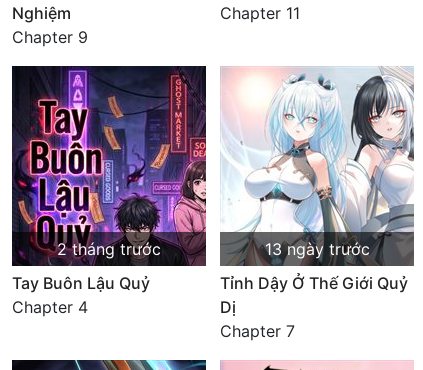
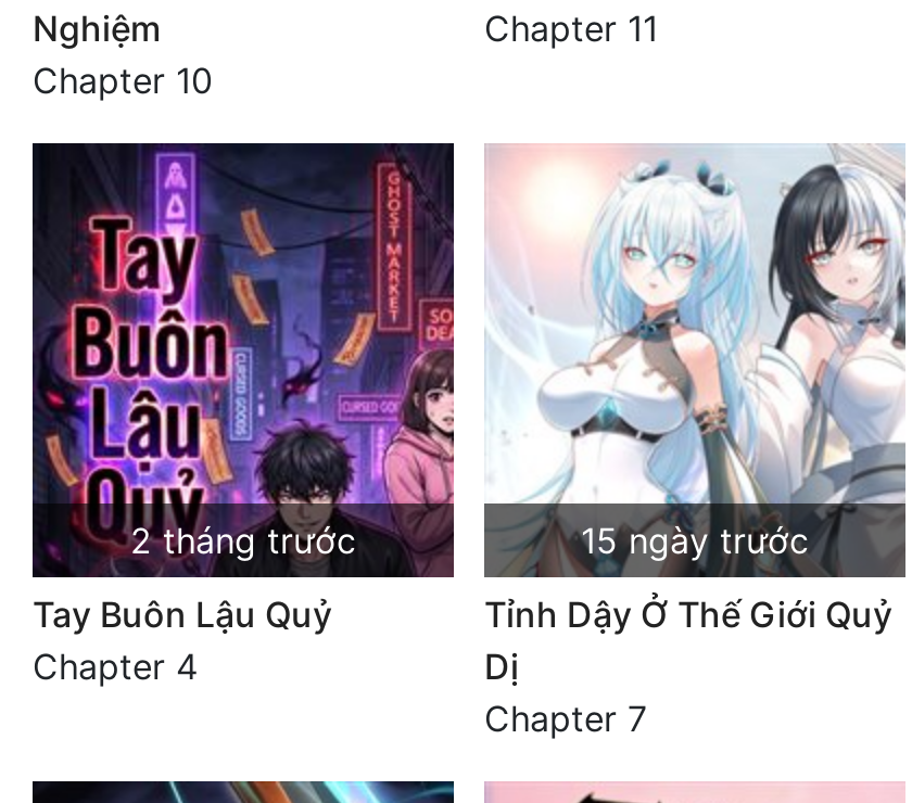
[12,27,88,47] Chapter 9 -> [33,59,213,102] Chapter 10
[264,239,369,259] 13 ngày trước -> [581,519,809,562] 15 ngày trước

